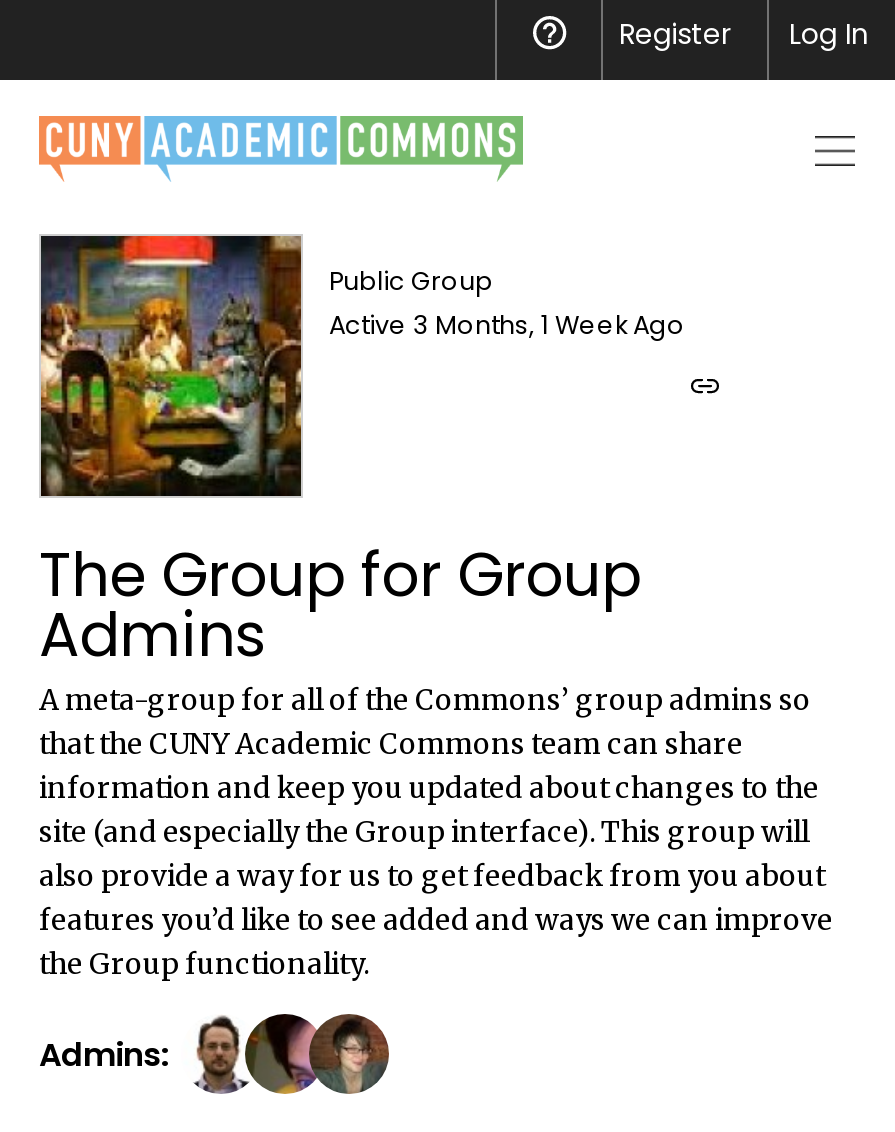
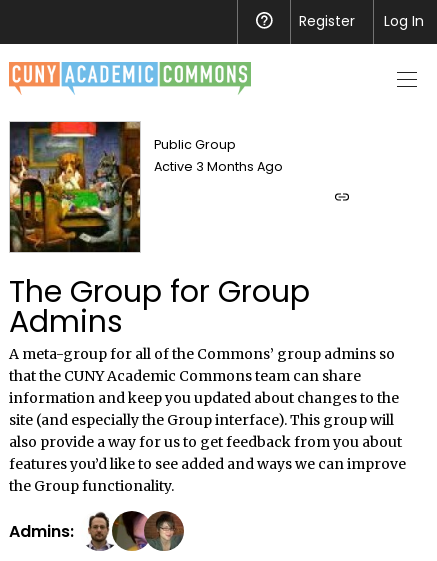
[329,308,685,342] Active 3 Months, 1 Week Ago -> [154,158,283,175] Active 3 Months Ago

